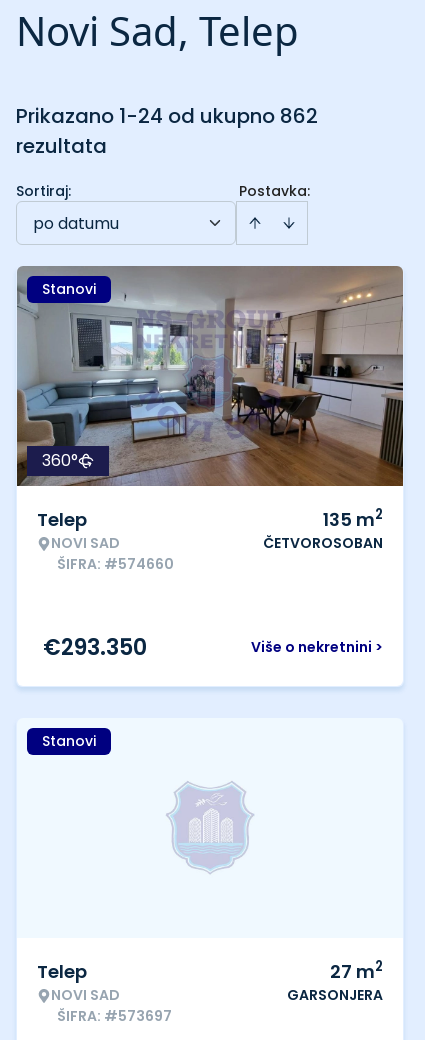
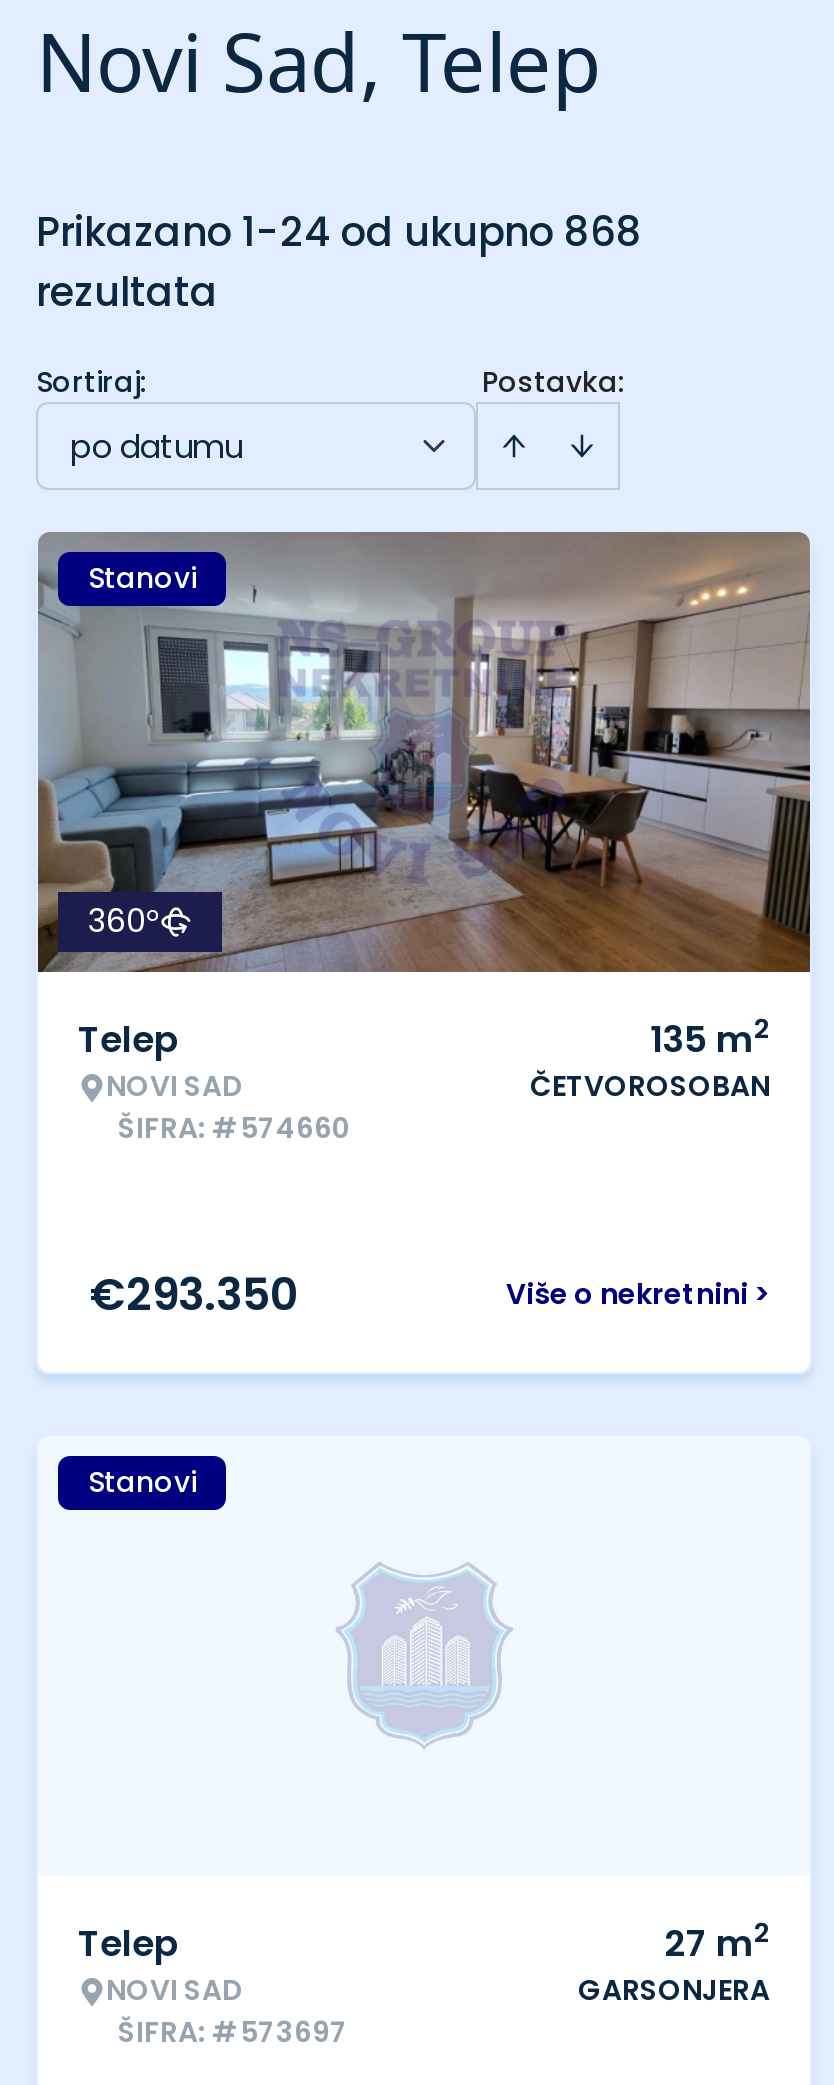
[16,102,318,130] Prikazano 1-24 od ukupno 862 -> [36,204,642,260] Prikazano 1-24 od ukupno 868

